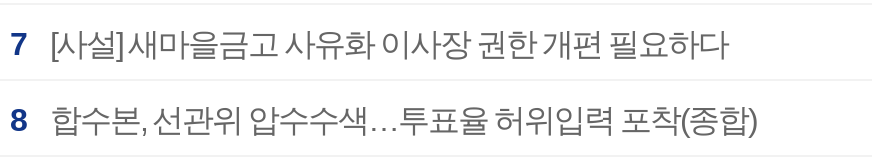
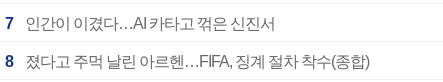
[50,27,728,61] [사설] 새마을금고 사유화 이사장 권한 개편 필요하다 -> [25,15,275,32] 인간이 이겼다…AI 카타고 꺾은 신진서
[50,103,756,137] 합수본, 선관위 압수수색…투표율 허위입력 포착(종합) -> [25,53,369,70] 졌다고 주먹 날린 아르헨…FIFA, 징계 절차 착수(종합)

